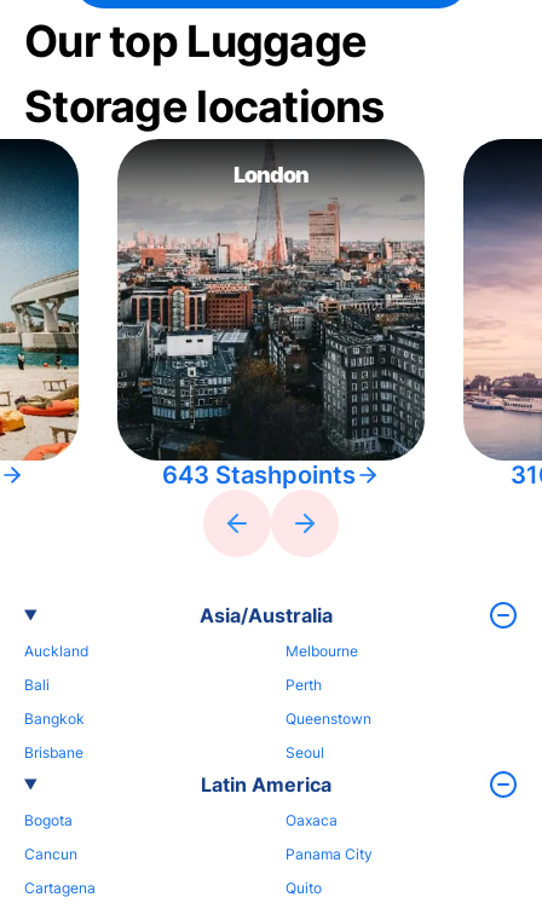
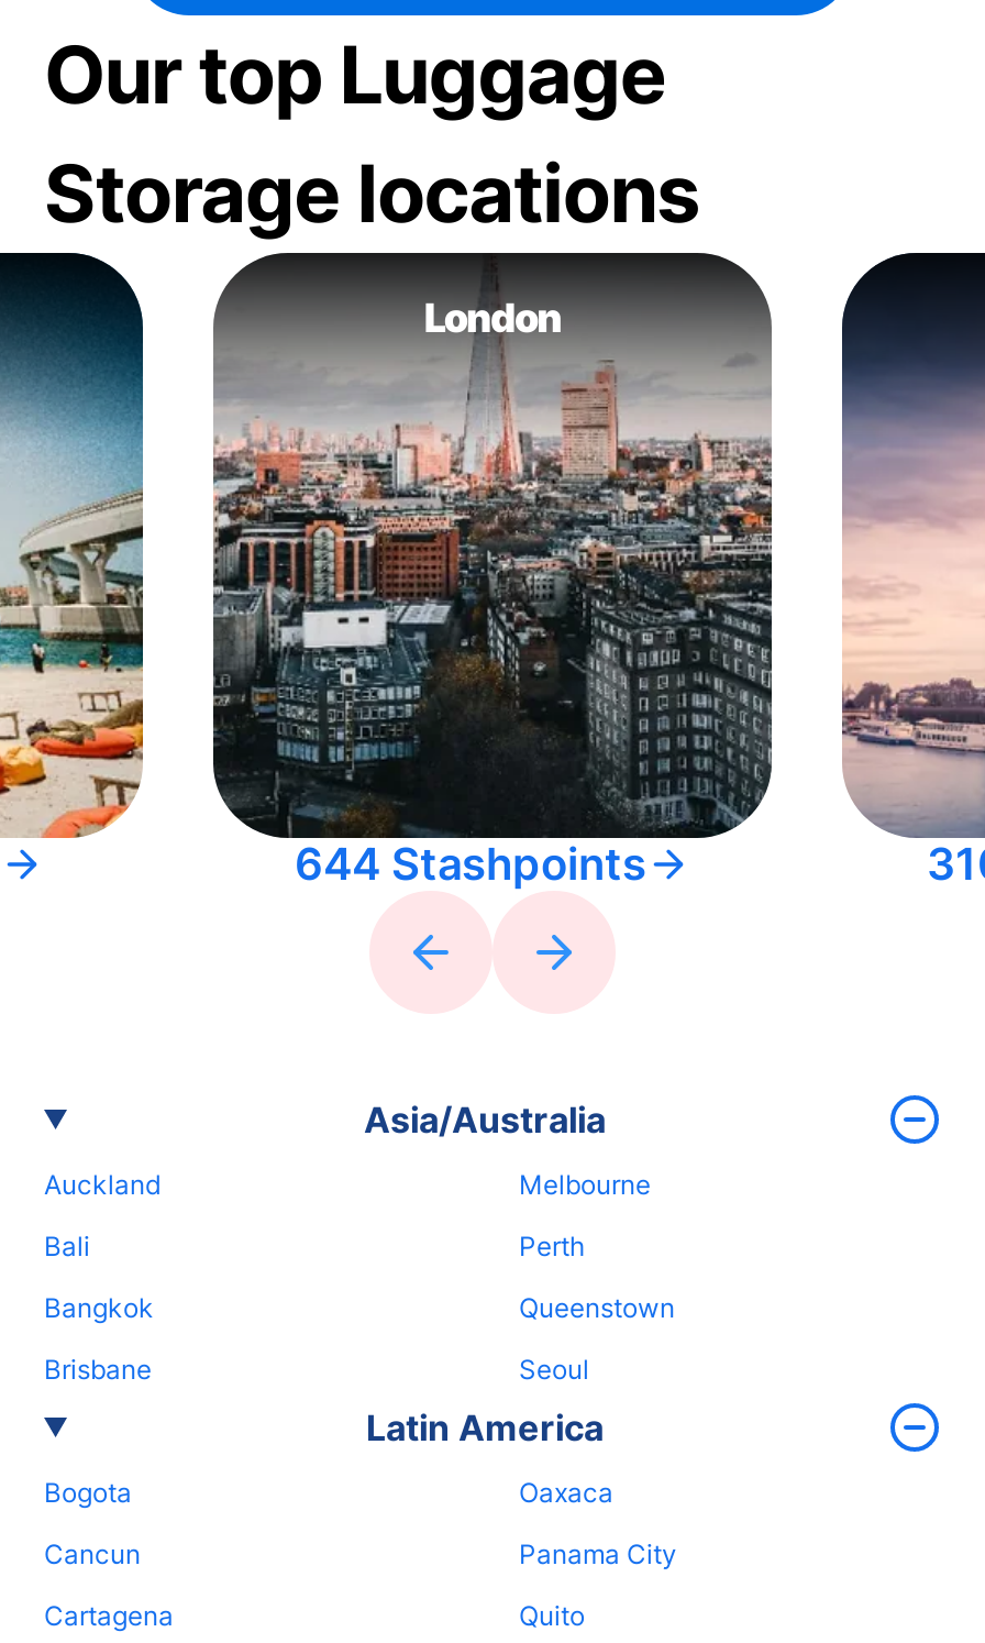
[162,461,356,490] 643 Stashpoints -> [295,838,646,891] 644 Stashpoints

